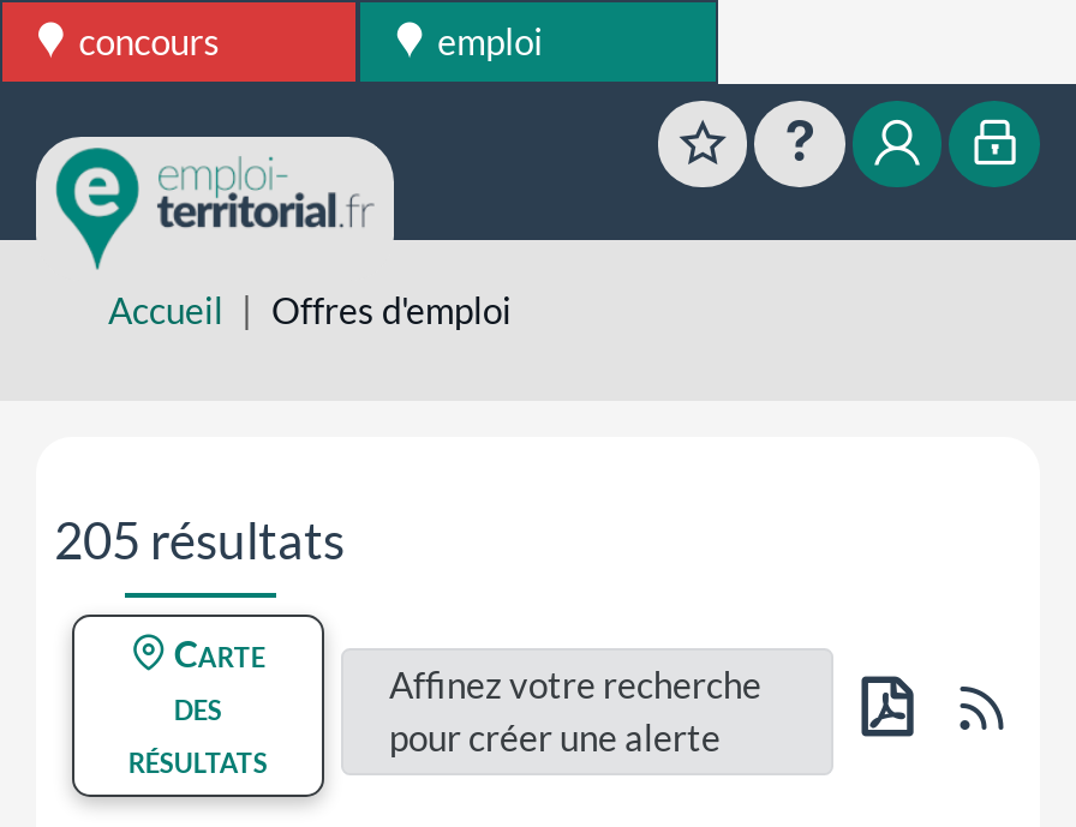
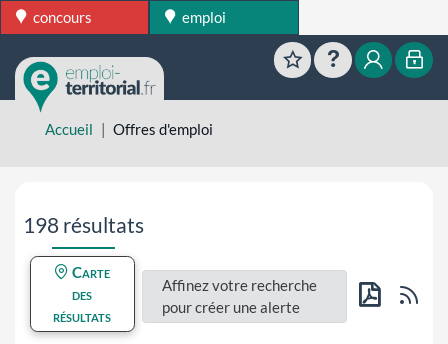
[54,508,345,568] 205 résultats -> [22,211,143,236] 198 résultats

